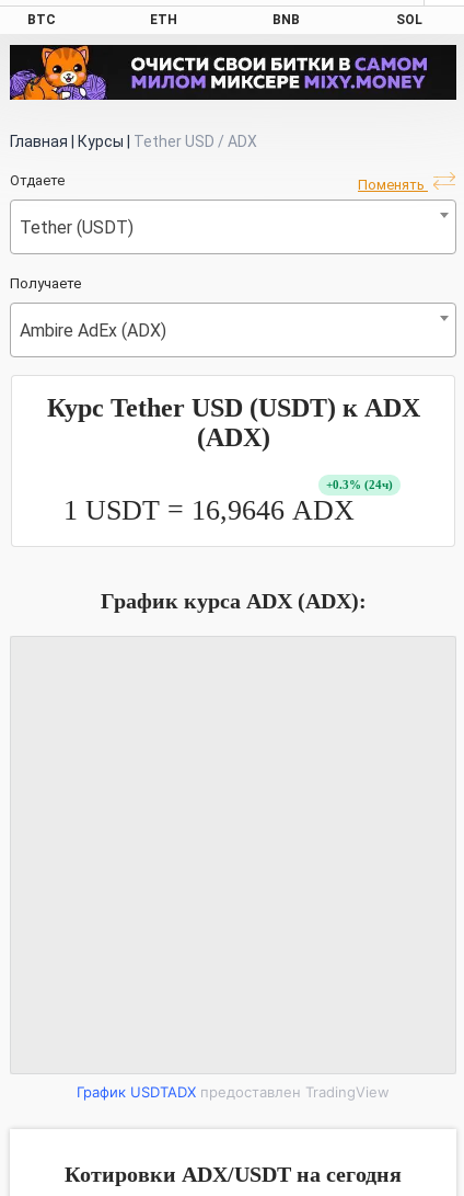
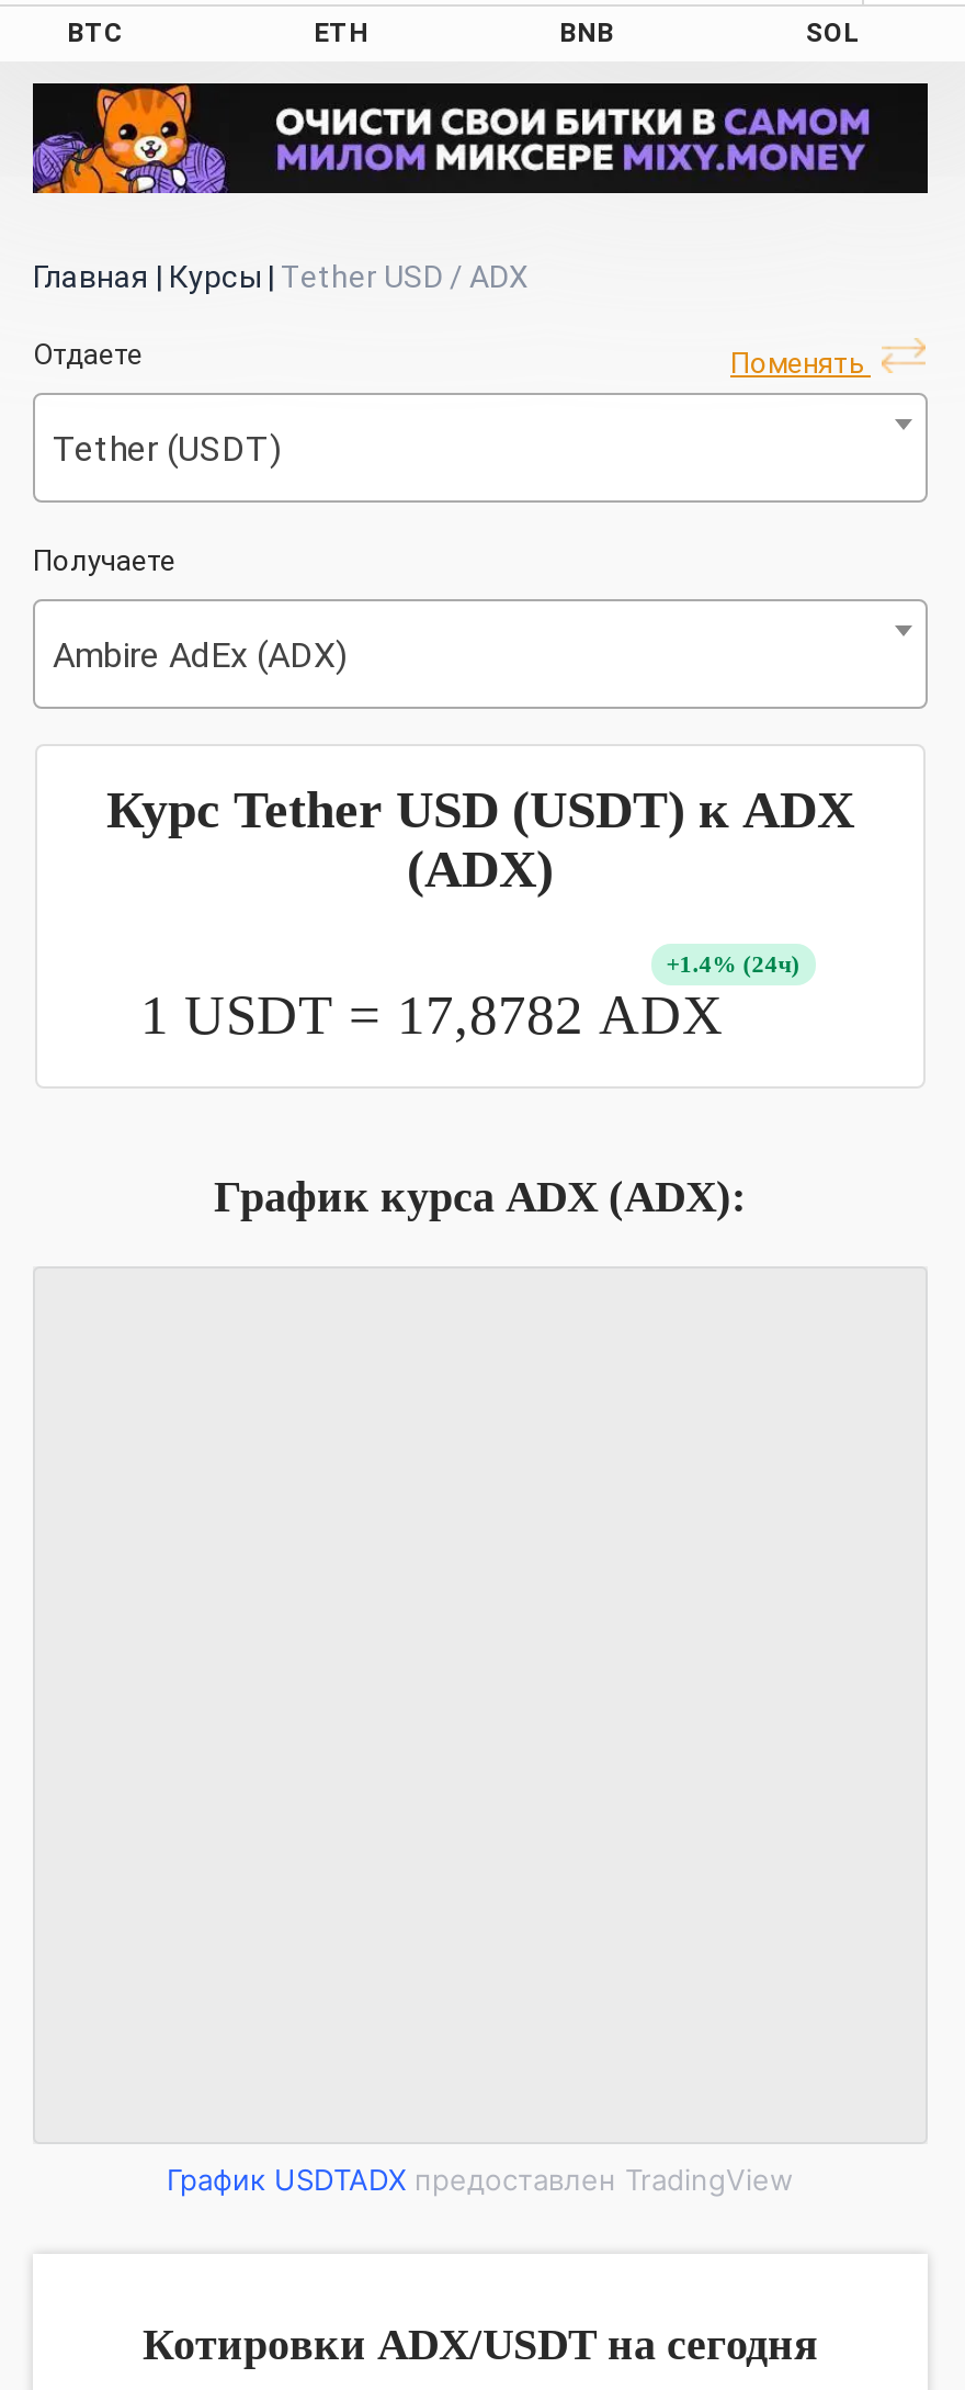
[326,478,393,491] +0.3% (24ч) -> [666,950,800,976] +1.4% (24ч)
[63,494,355,526] 1 USDT = 16,9646 ADX -> [140,983,724,1047] 1 USDT = 17,8782 ADX

